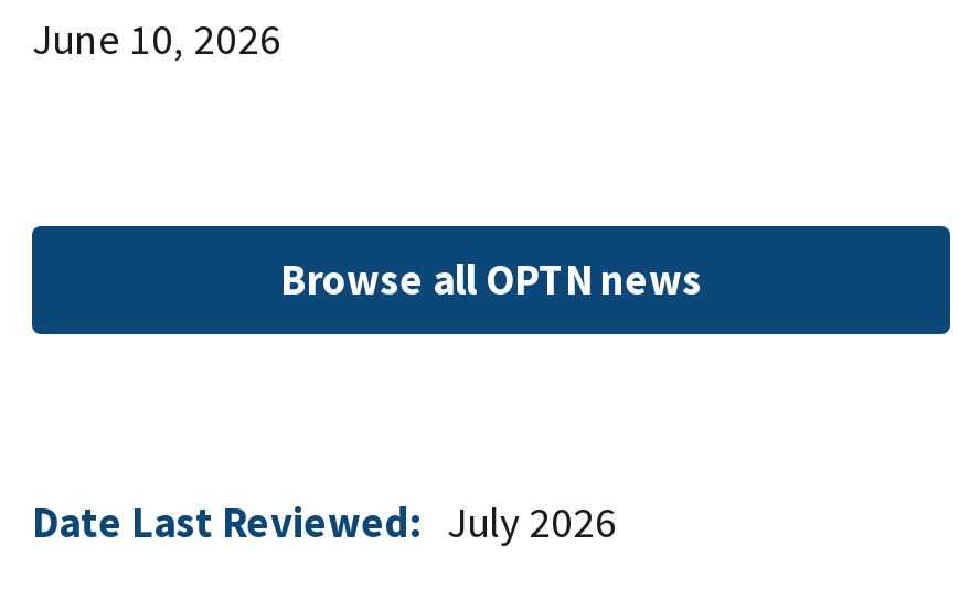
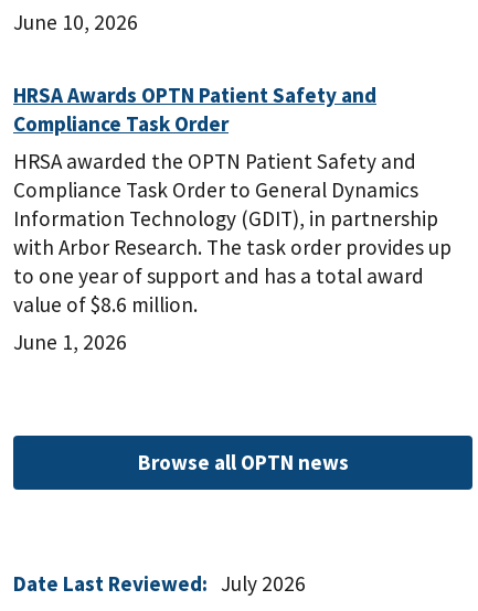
none -> [13,81,452,355] HRSA Awards OPTN Patient Safety and | Compliance Task Order | HRSA awarded the OPTN Patient Safety and | Compliance Task Order to General Dynamics | Information Technology (GDIT), in partnership | with Arbor Research. The task order provides up | to one year of support and has a total award | value of $8.6 million. | June 1, 2026

